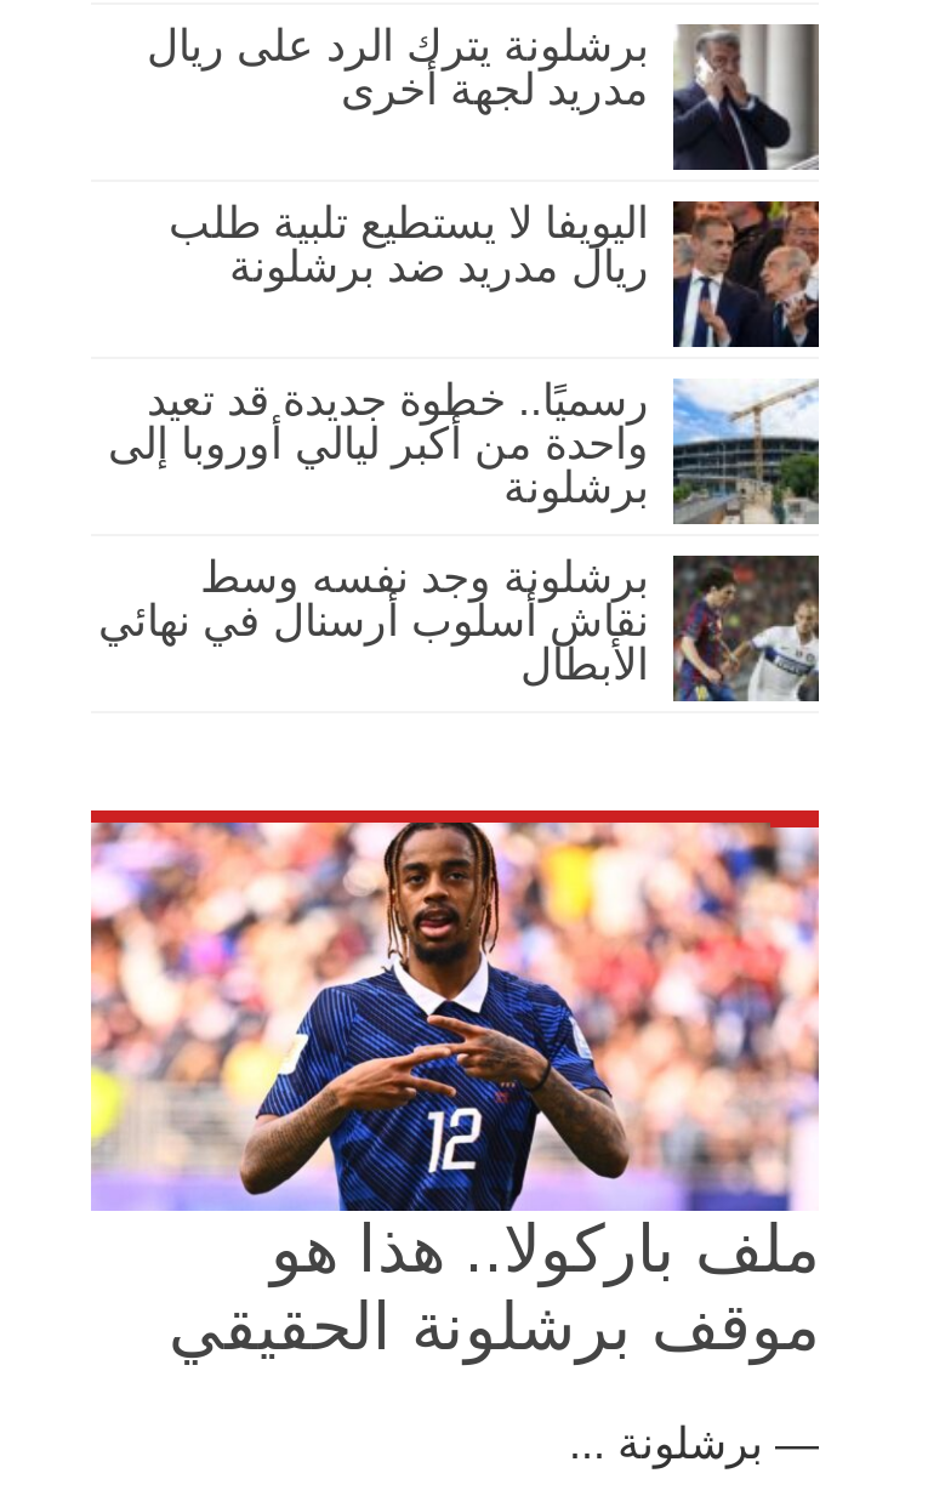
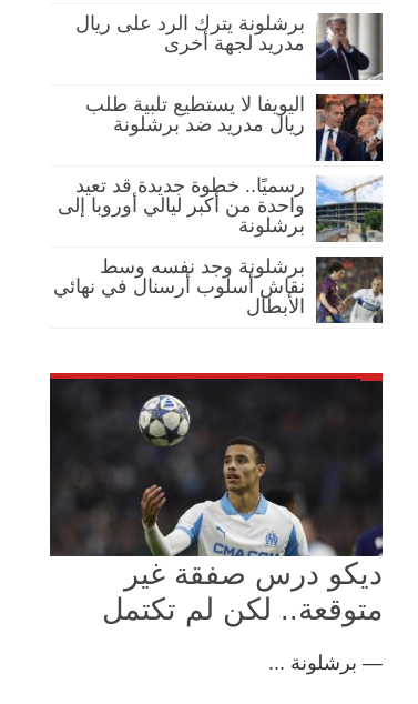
[89,820,821,1363] [image] | ملف باركولا.. هذا هو | موقف برشلونة الحقيقي -> [49,378,384,626] [image] | ديكو درس صفقة غير | متوقعة.. لكن لم تكتمل

